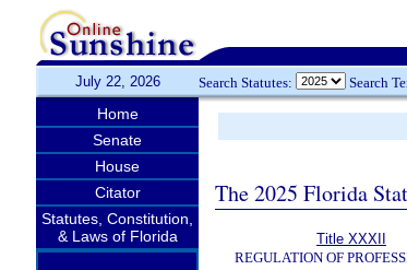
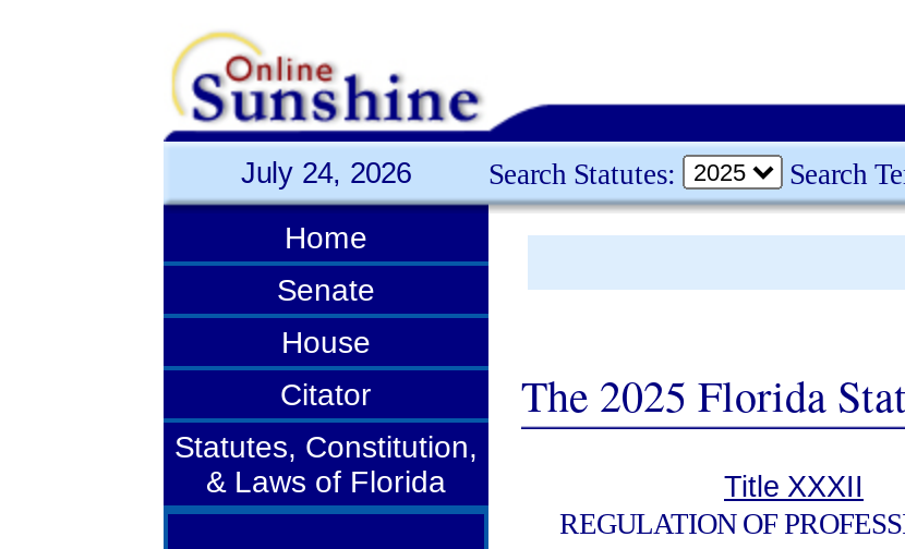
[75,73,160,90] July 22, 2026 -> [241,157,411,190] July 24, 2026

